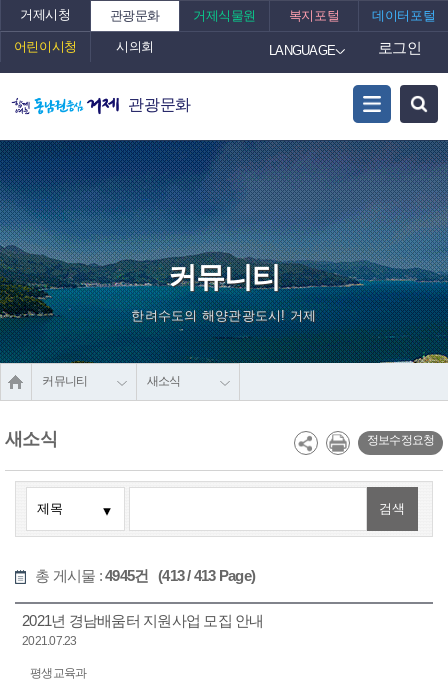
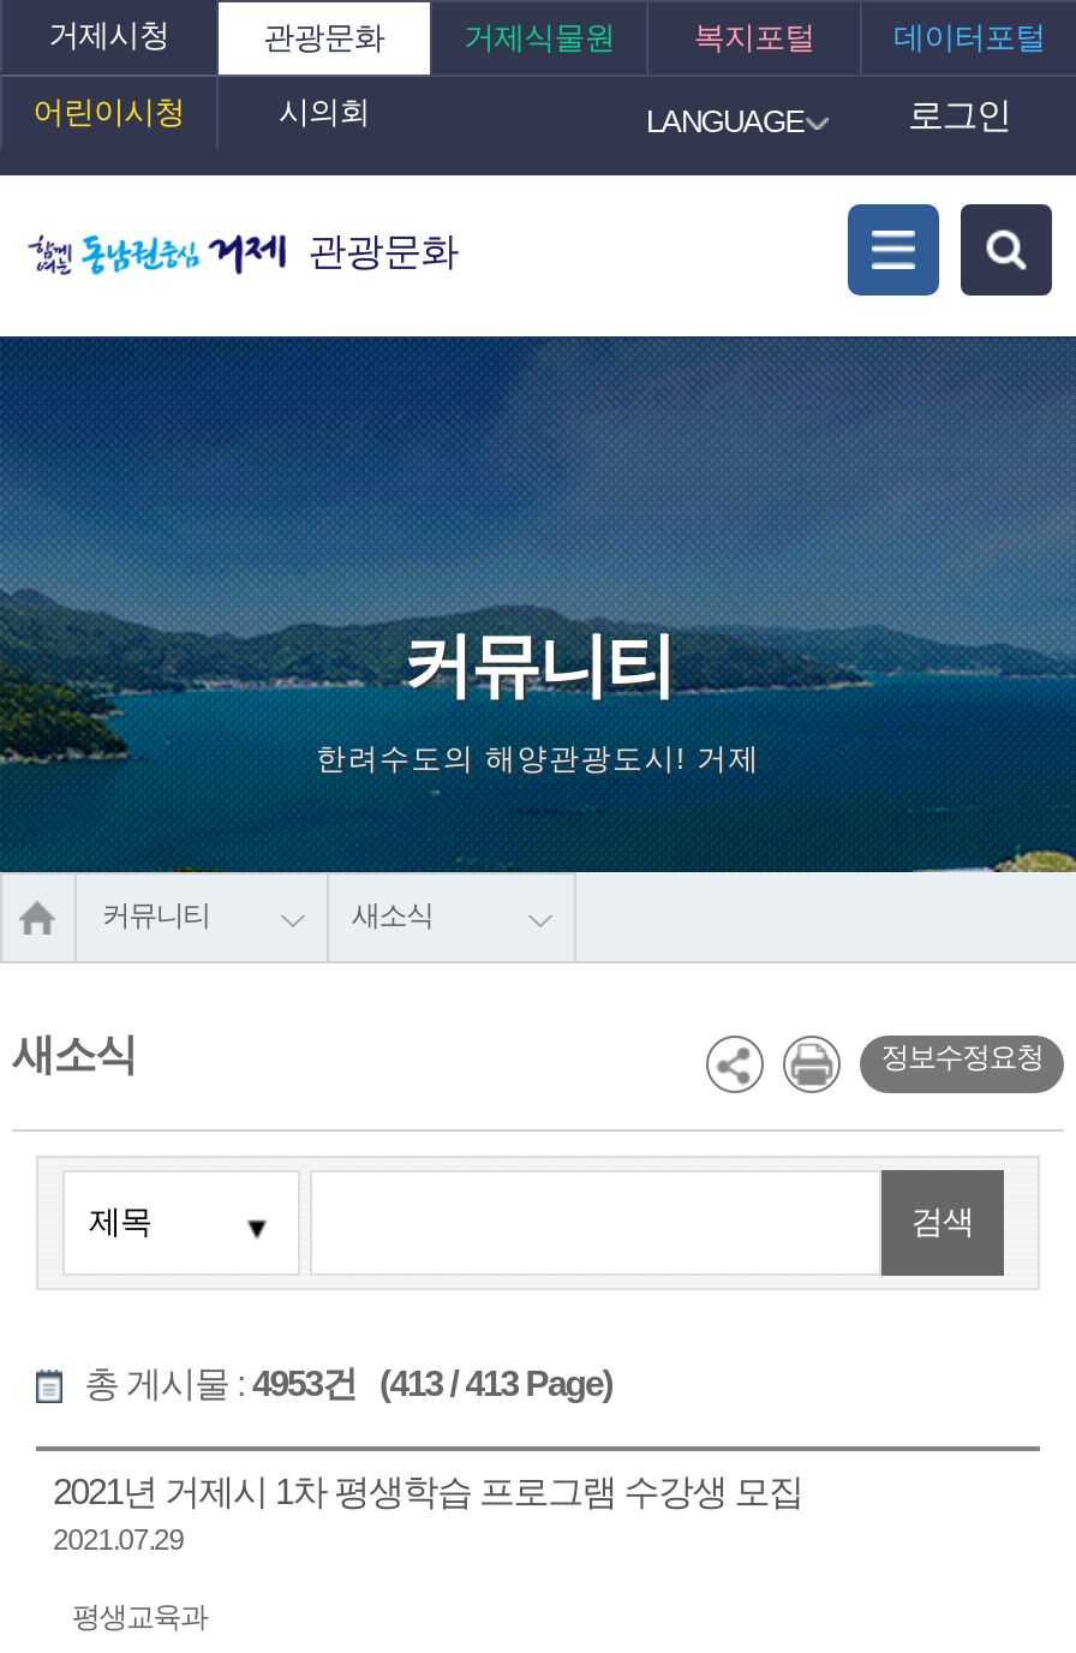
[35,569,255,585] 총 게시물 : 4945건 (413 / 413 Page) -> [84,1367,612,1406] 총 게시물 : 4953건 (413 / 413 Page)
[22,614,263,648] 2021년 경남배움터 지원사업 모집 안내 | 2021.07.23 -> [53,1475,803,1557] 2021년 거제시 1차 평생학습 프로그램 수강생 모집 | 2021.07.29

